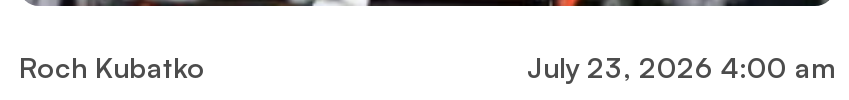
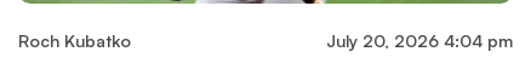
[527,49,835,83] July 23, 2026 4:00 am -> [326,30,513,50] July 20, 2026 4:04 pm

